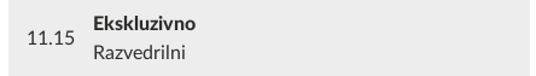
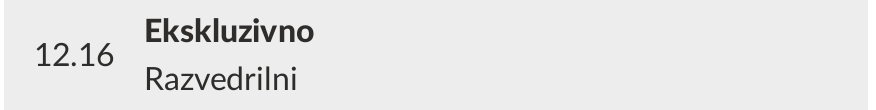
[27,29,75,48] 11.15 -> [34,40,114,72] 12.16

